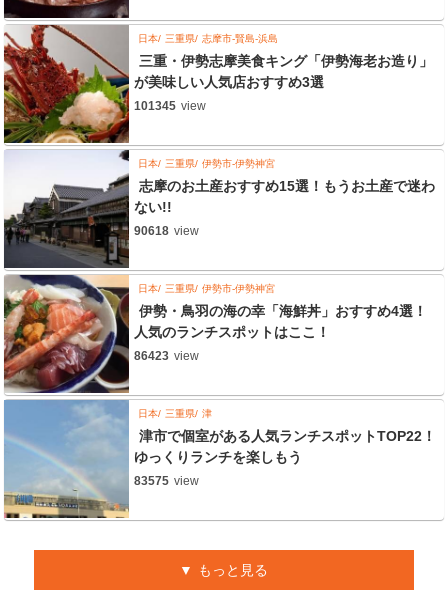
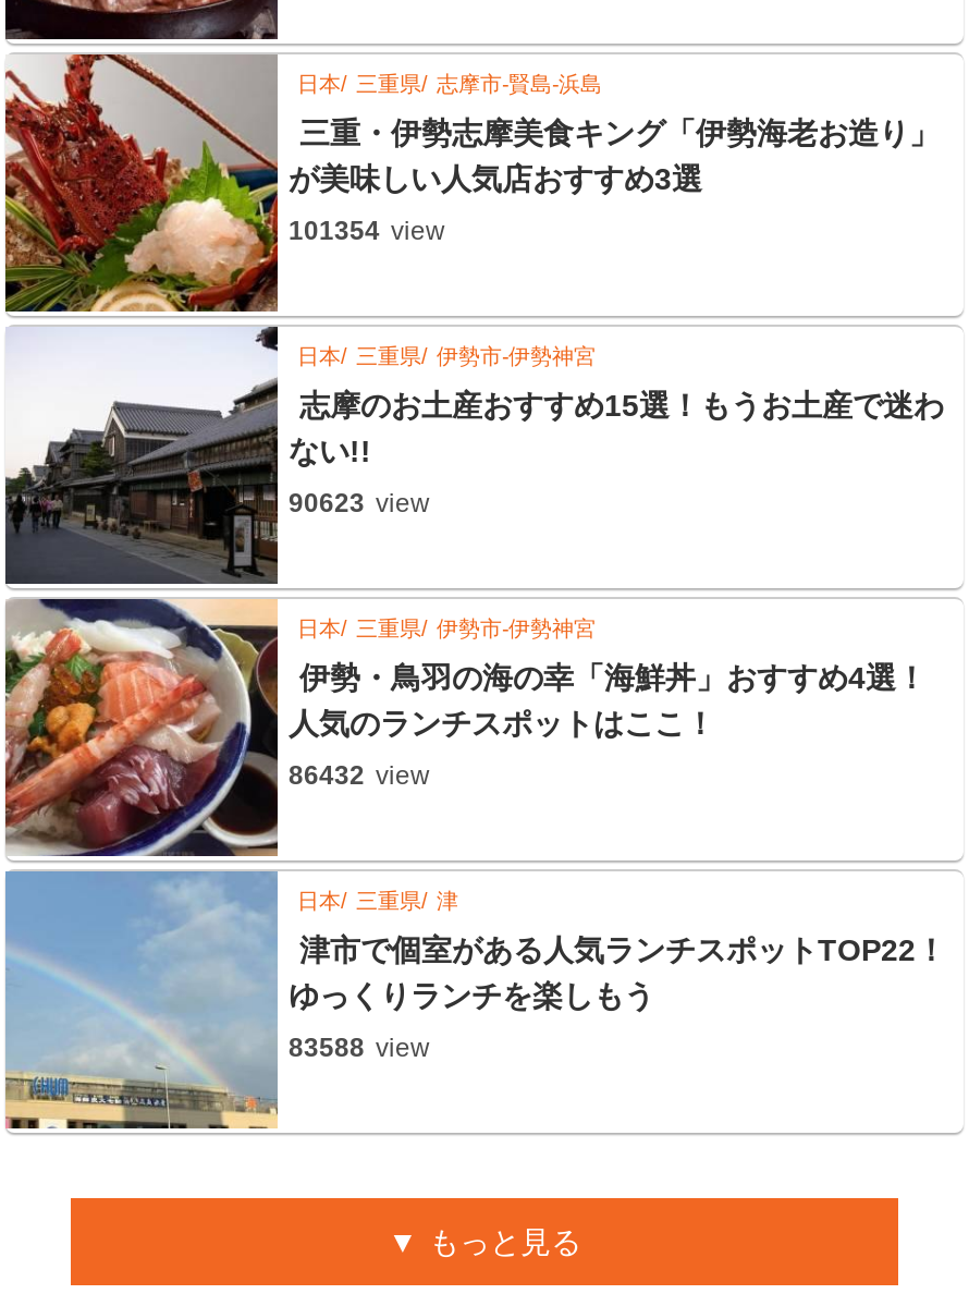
[134,99,206,113] 101345 view -> [289,216,445,246] 101354 view
[134,224,199,238] 90618 view -> [289,488,430,518] 90623 view
[134,349,199,363] 86423 view -> [289,760,430,791] 86432 view
[134,474,199,488] 83575 view -> [289,1033,430,1063] 83588 view

